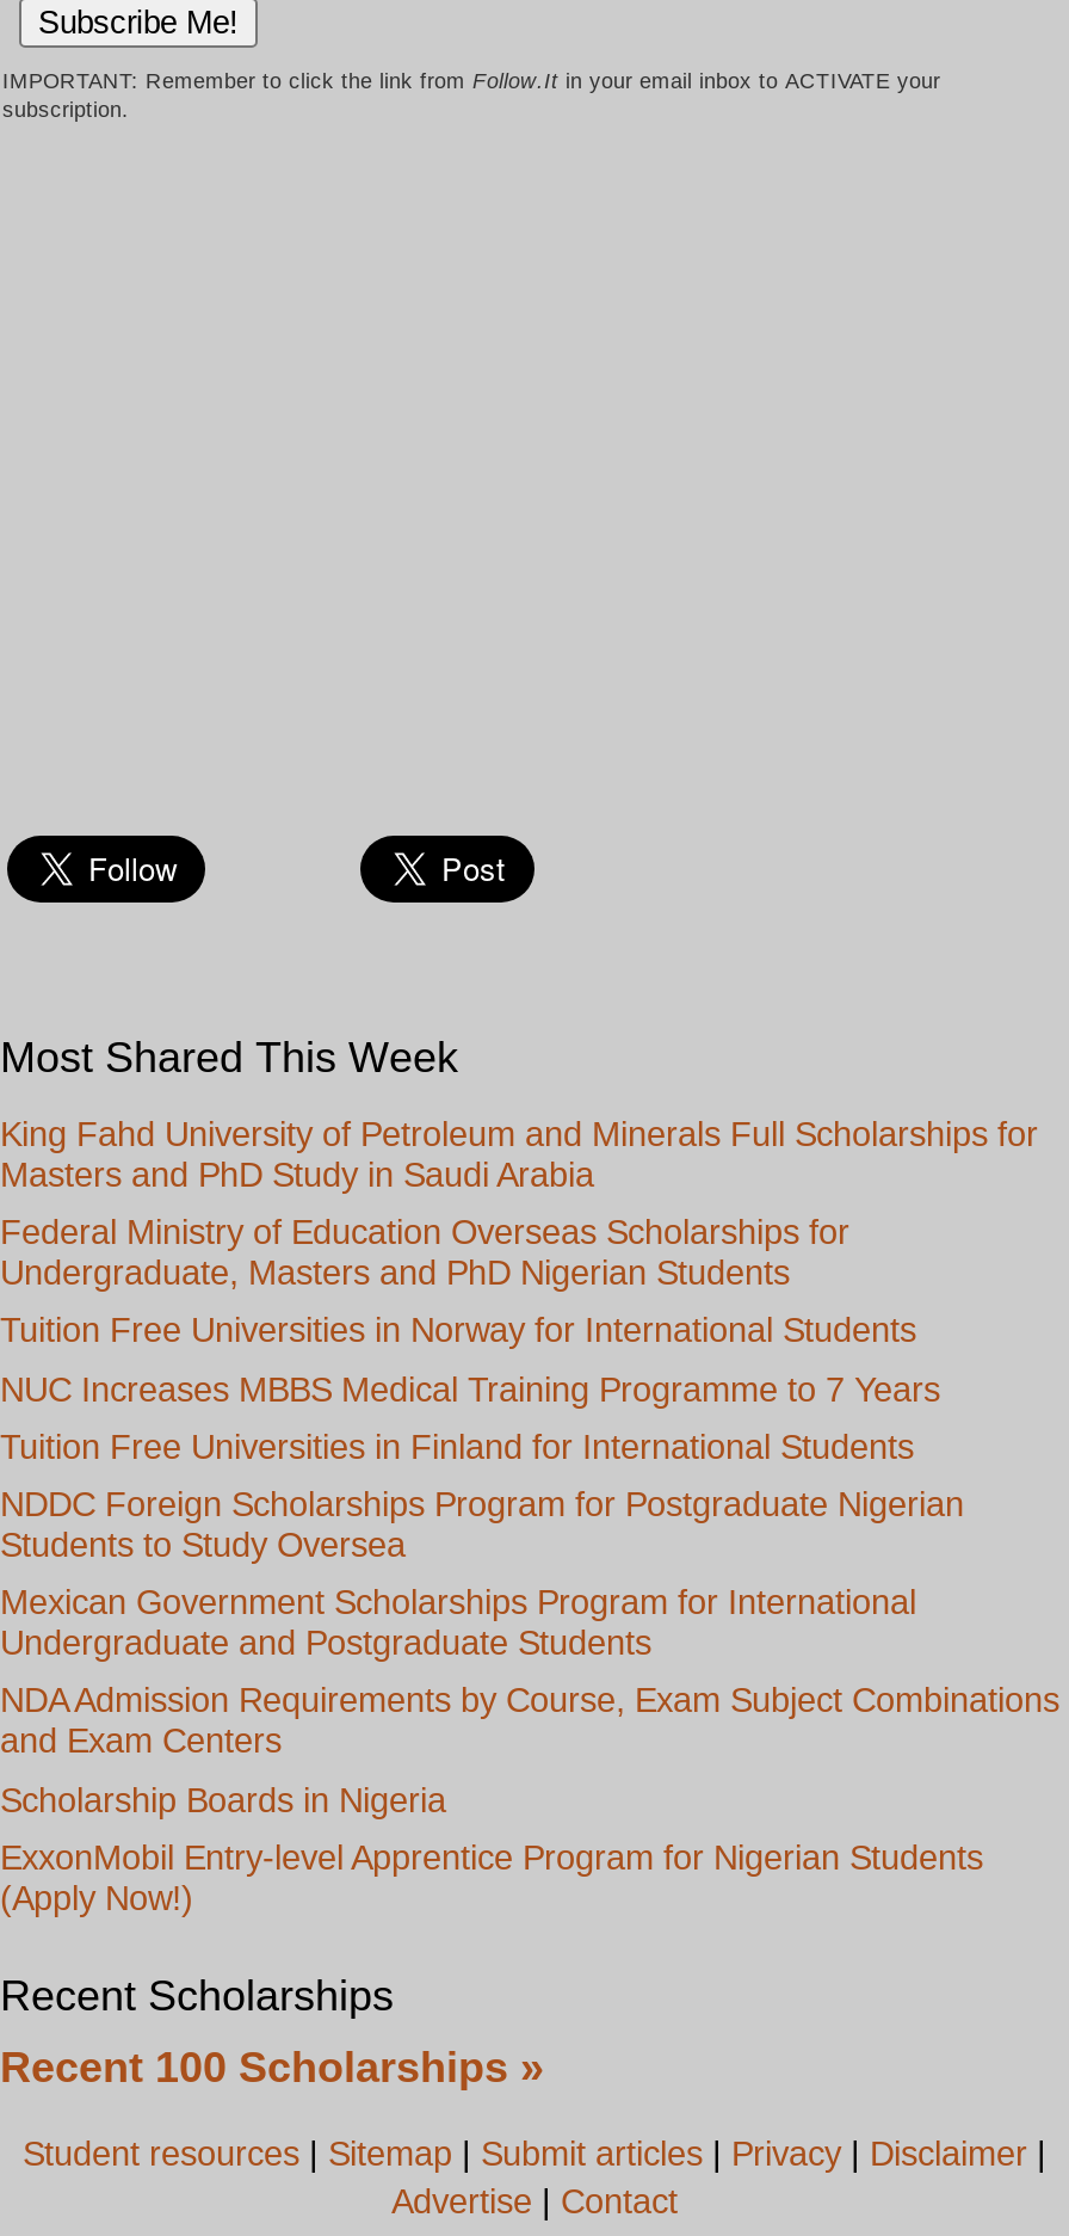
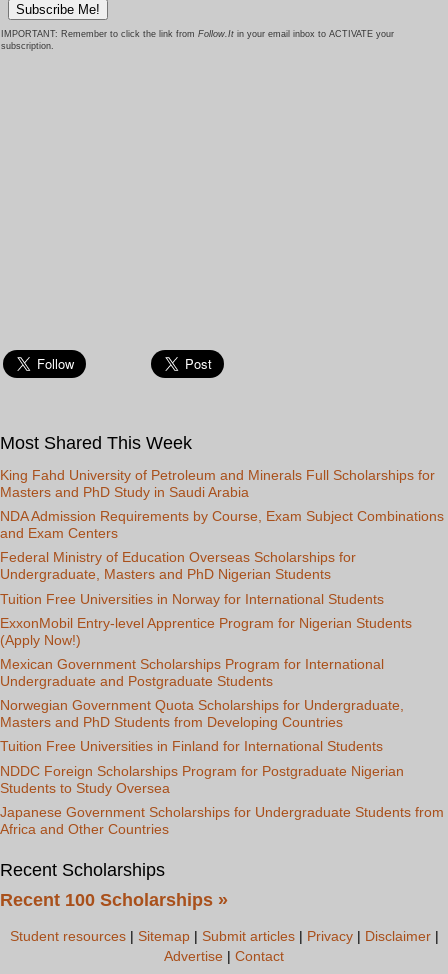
[0,1370,940,1408] NUC Increases MBBS Medical Training Programme to 7 Years -> [0,697,404,730] Norwegian Government Quota Scholarships for Undergraduate, | Masters and PhD Students from Developing Countries
moved [0,1427,964,1564] -> [0,738,404,796]: Tuition Free Universities in Finland for International Students | NDDC Foreign Scholarships Program for Postgraduate Nigerian | Students to Study Oversea
moved [0,1583,983,1917] -> [0,615,412,689]: ExxonMobil Entry-level Apprentice Program for Nigerian Students | (Apply Now!) | Mexican Government Scholarships Program for International | Undergraduate and Postgraduate Students
moved [0,1682,1059,1761] -> [0,508,444,541]: NDA Admission Requirements by Course, Exam Subject Combinations | and Exam Centers
[0,1780,446,1818] Scholarship Boards in Nigeria -> [0,804,444,837] Japanese Government Scholarships for Undergraduate Students from | Africa and Other Countries

